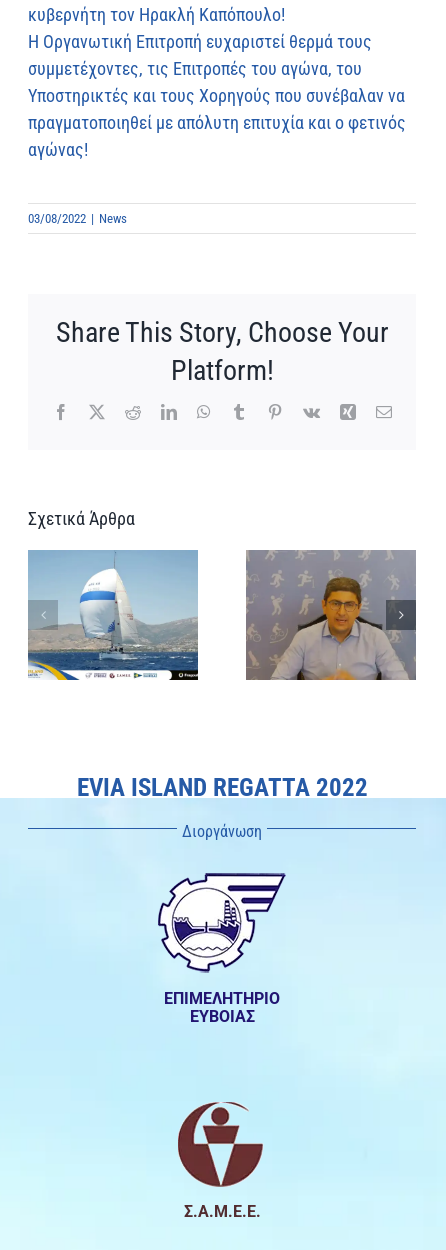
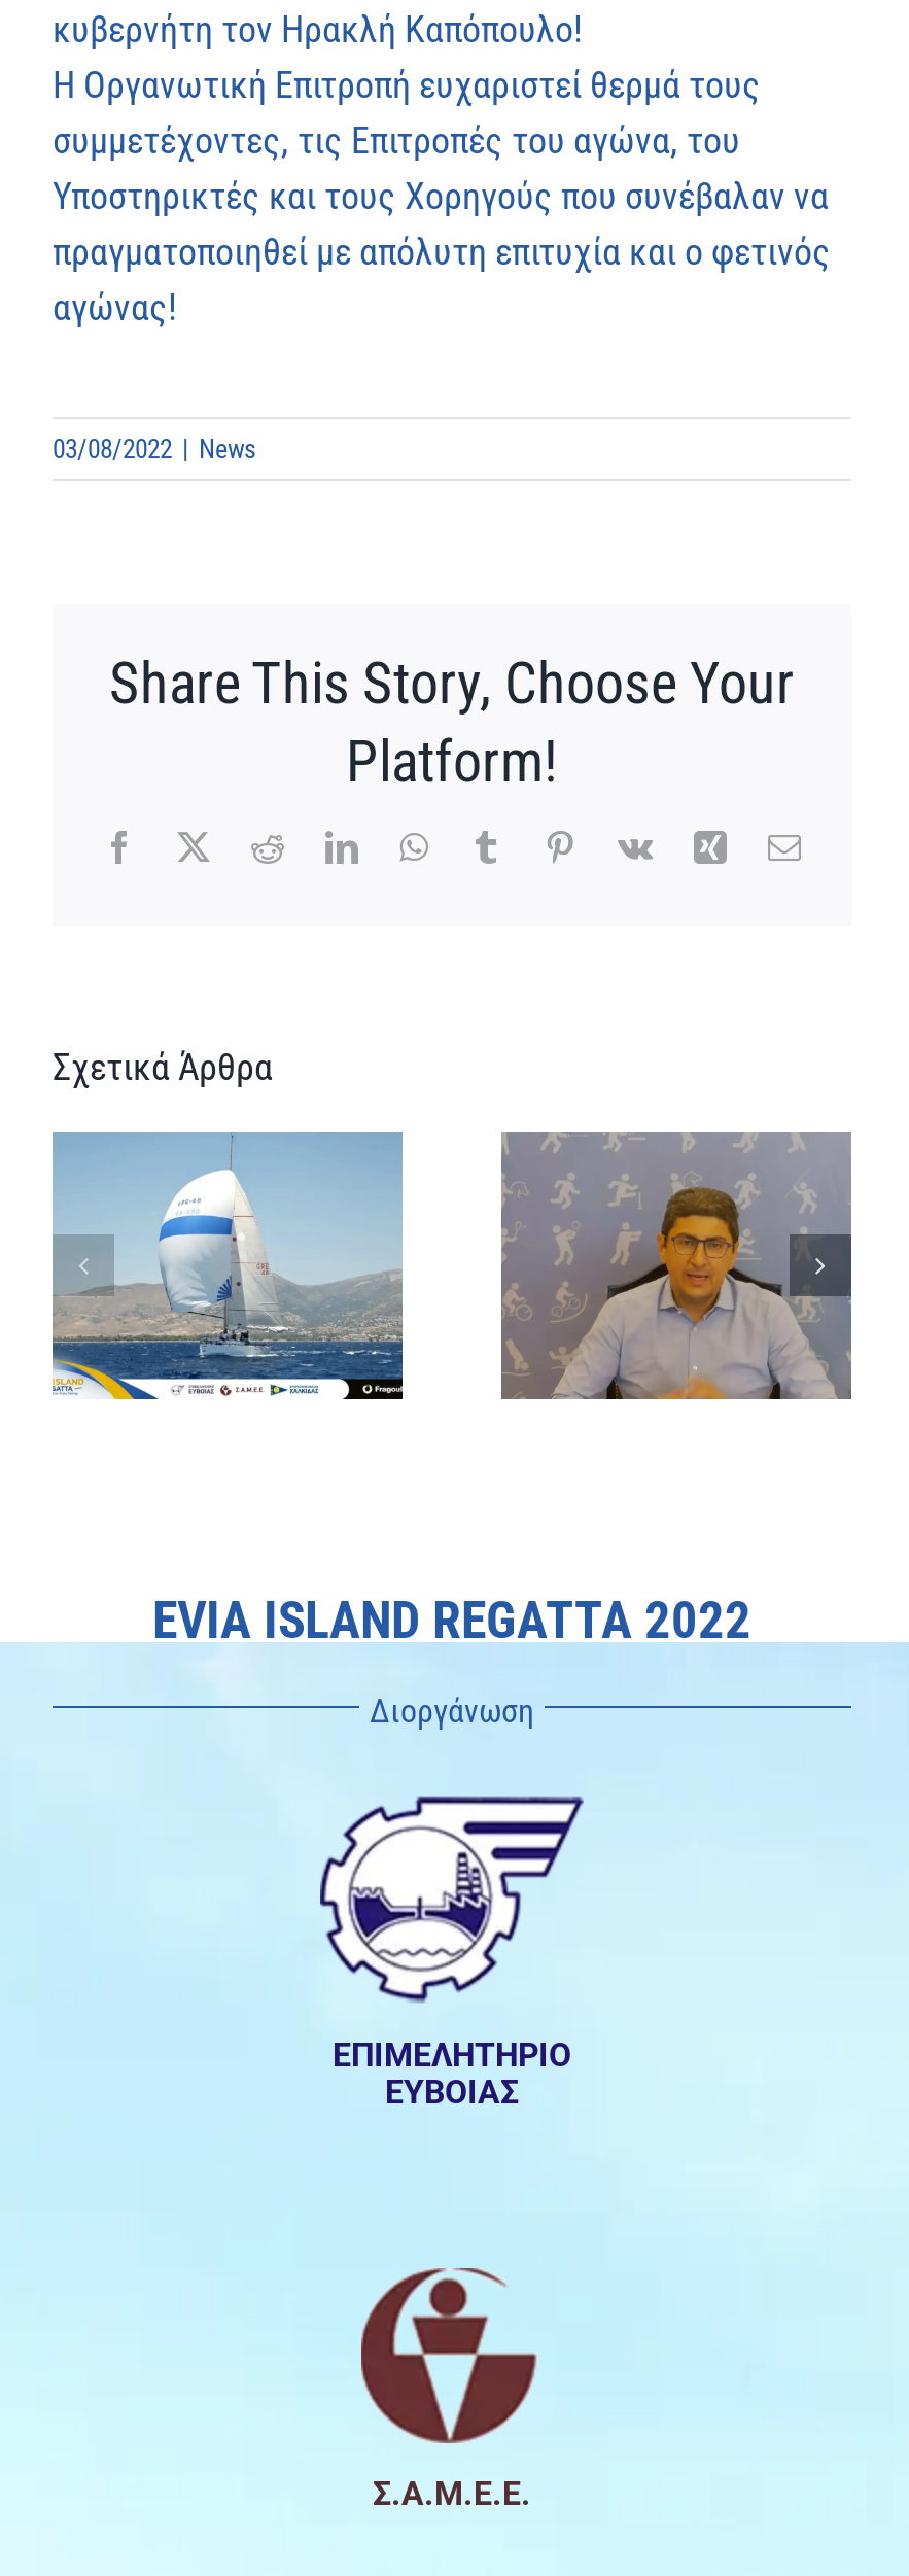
[201,873,279,910] [image] -> [407,1796,571,1892] [image]

